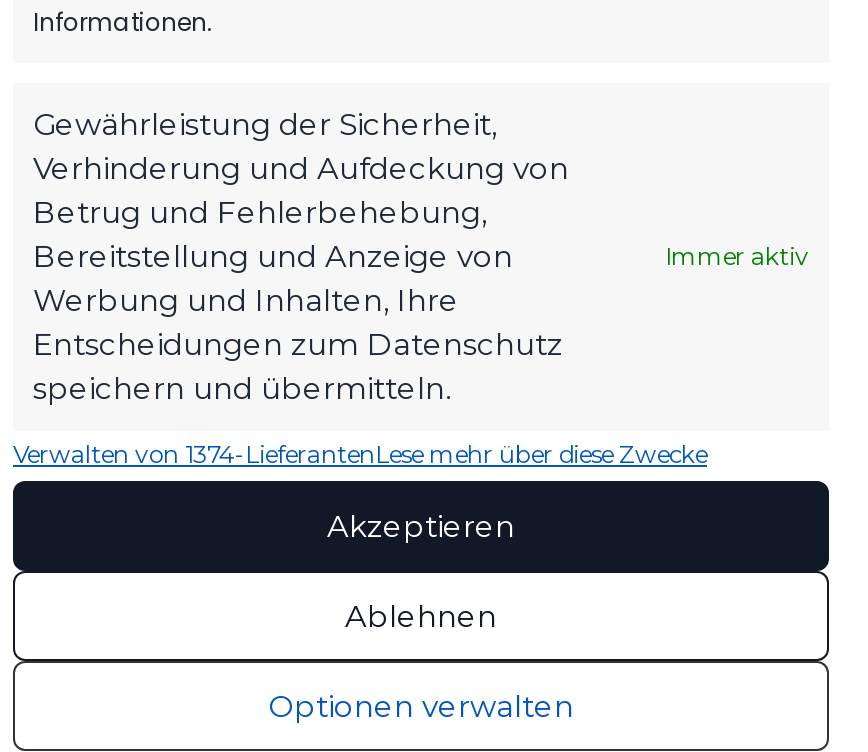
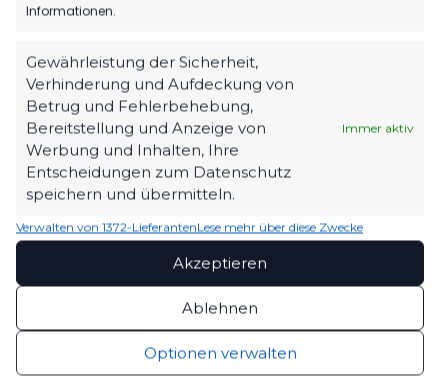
[13,439,707,469] Verwalten von 1374-LieferantenLese mehr über diese Zwecke -> [16,219,363,234] Verwalten von 1372-LieferantenLese mehr über diese Zwecke

